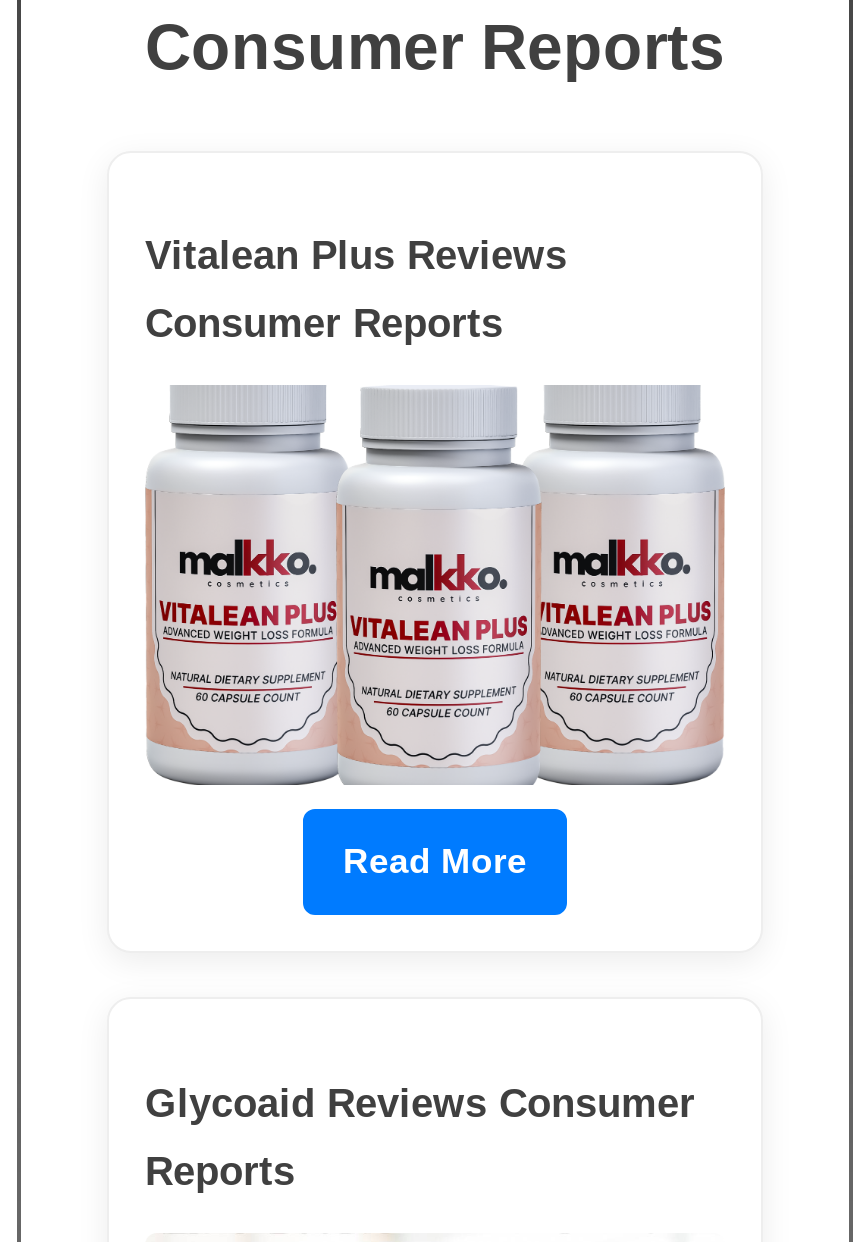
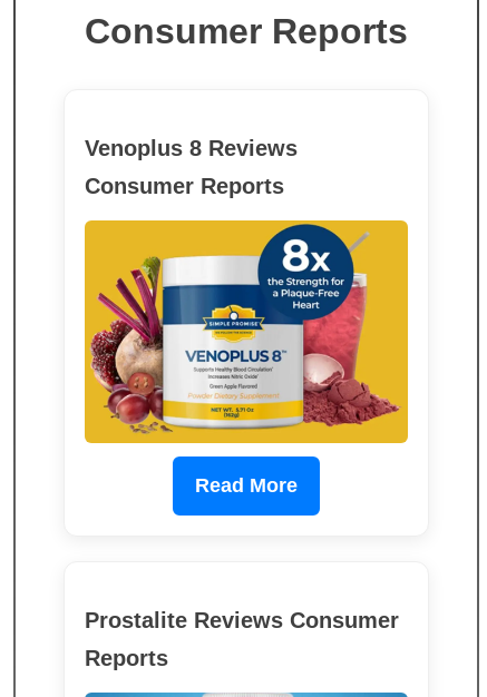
[145,234,567,278] Vitalean Plus Reviews -> [85,136,298,160] Venoplus 8 Reviews
[145,384,725,786] [image] -> [84,219,409,444] [image]
[145,1081,695,1125] Glycoaid Reviews Consumer -> [85,607,399,632] Prostalite Reviews Consumer

